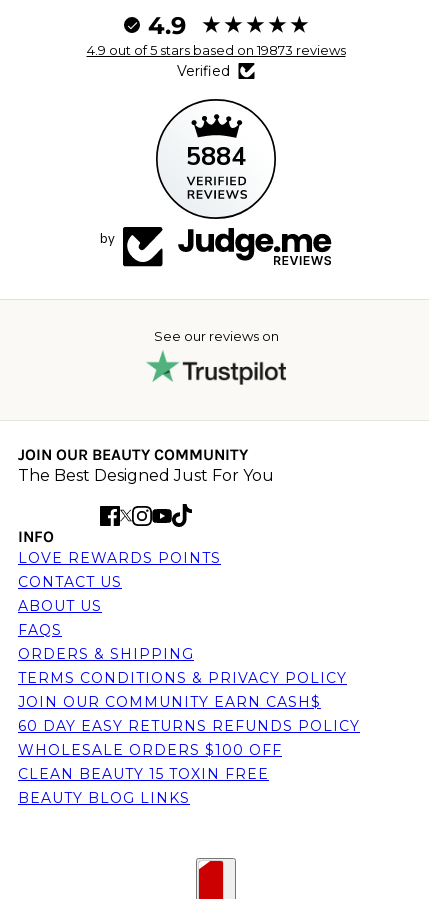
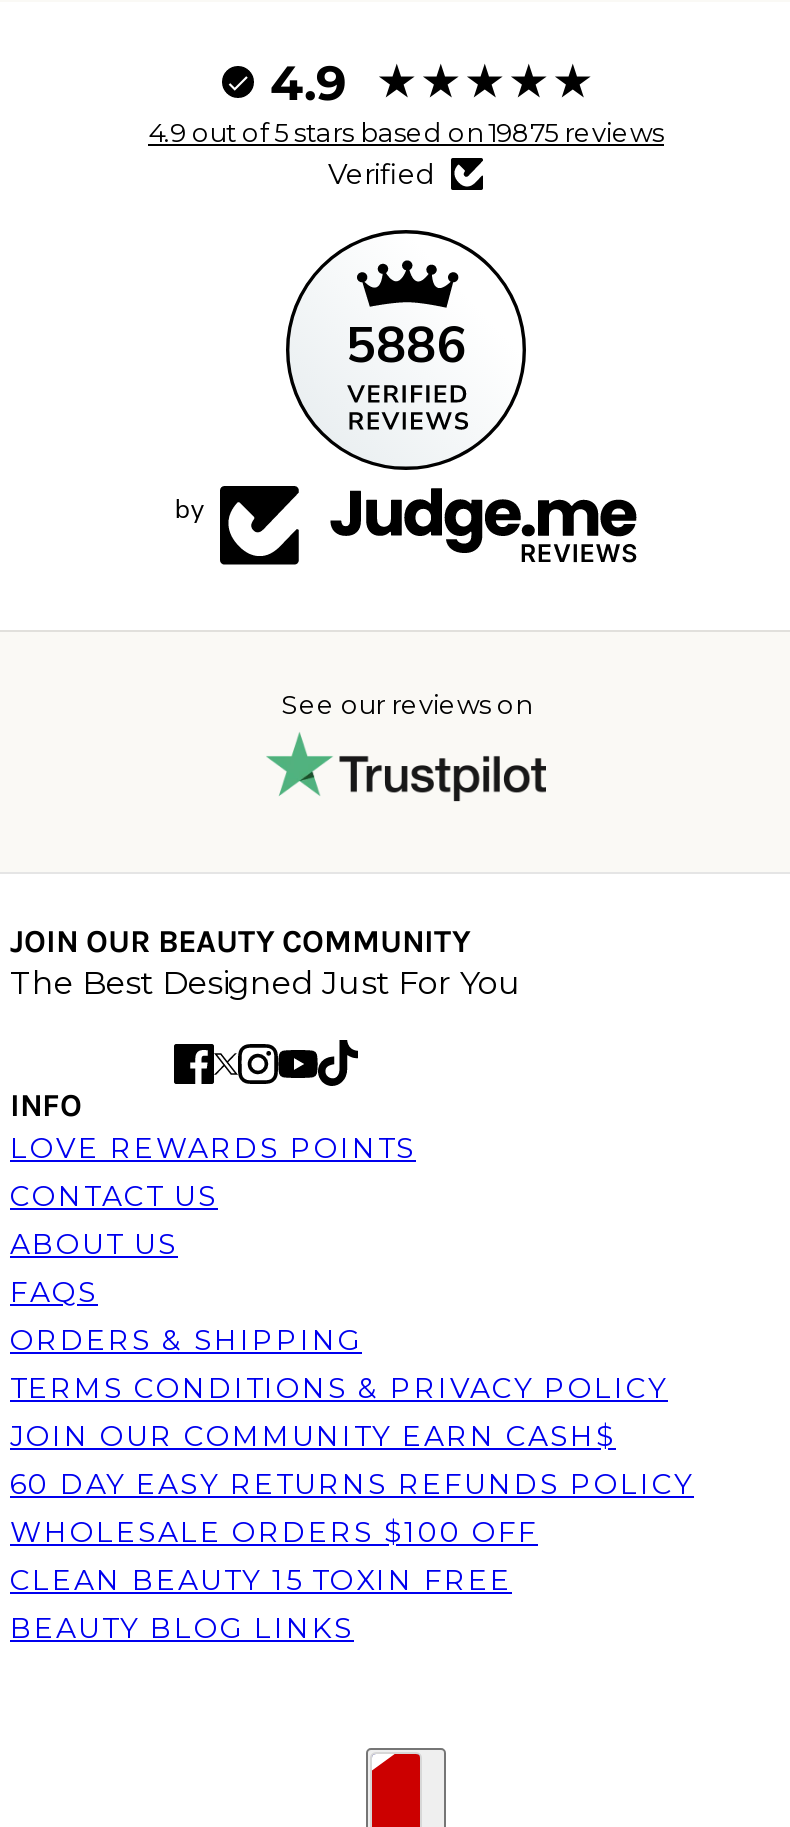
[86,42,345,58] 4.9 out of 5 stars based on 19873 reviews -> [148,116,664,148] 4.9 out of 5 stars based on 19875 reviews
[186,140,246,174] 5884 -> [346,312,466,380] 5886

